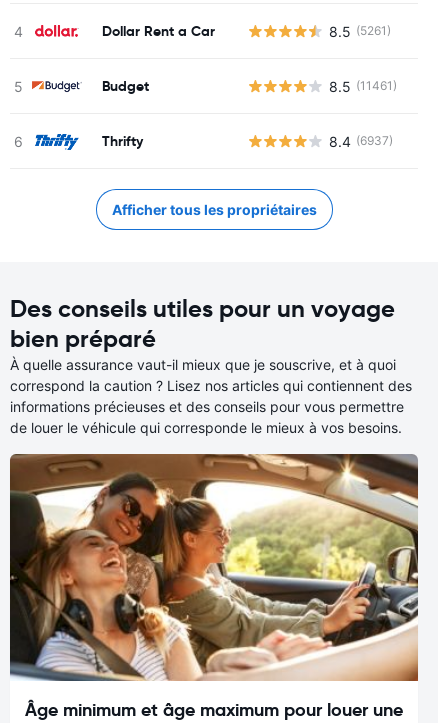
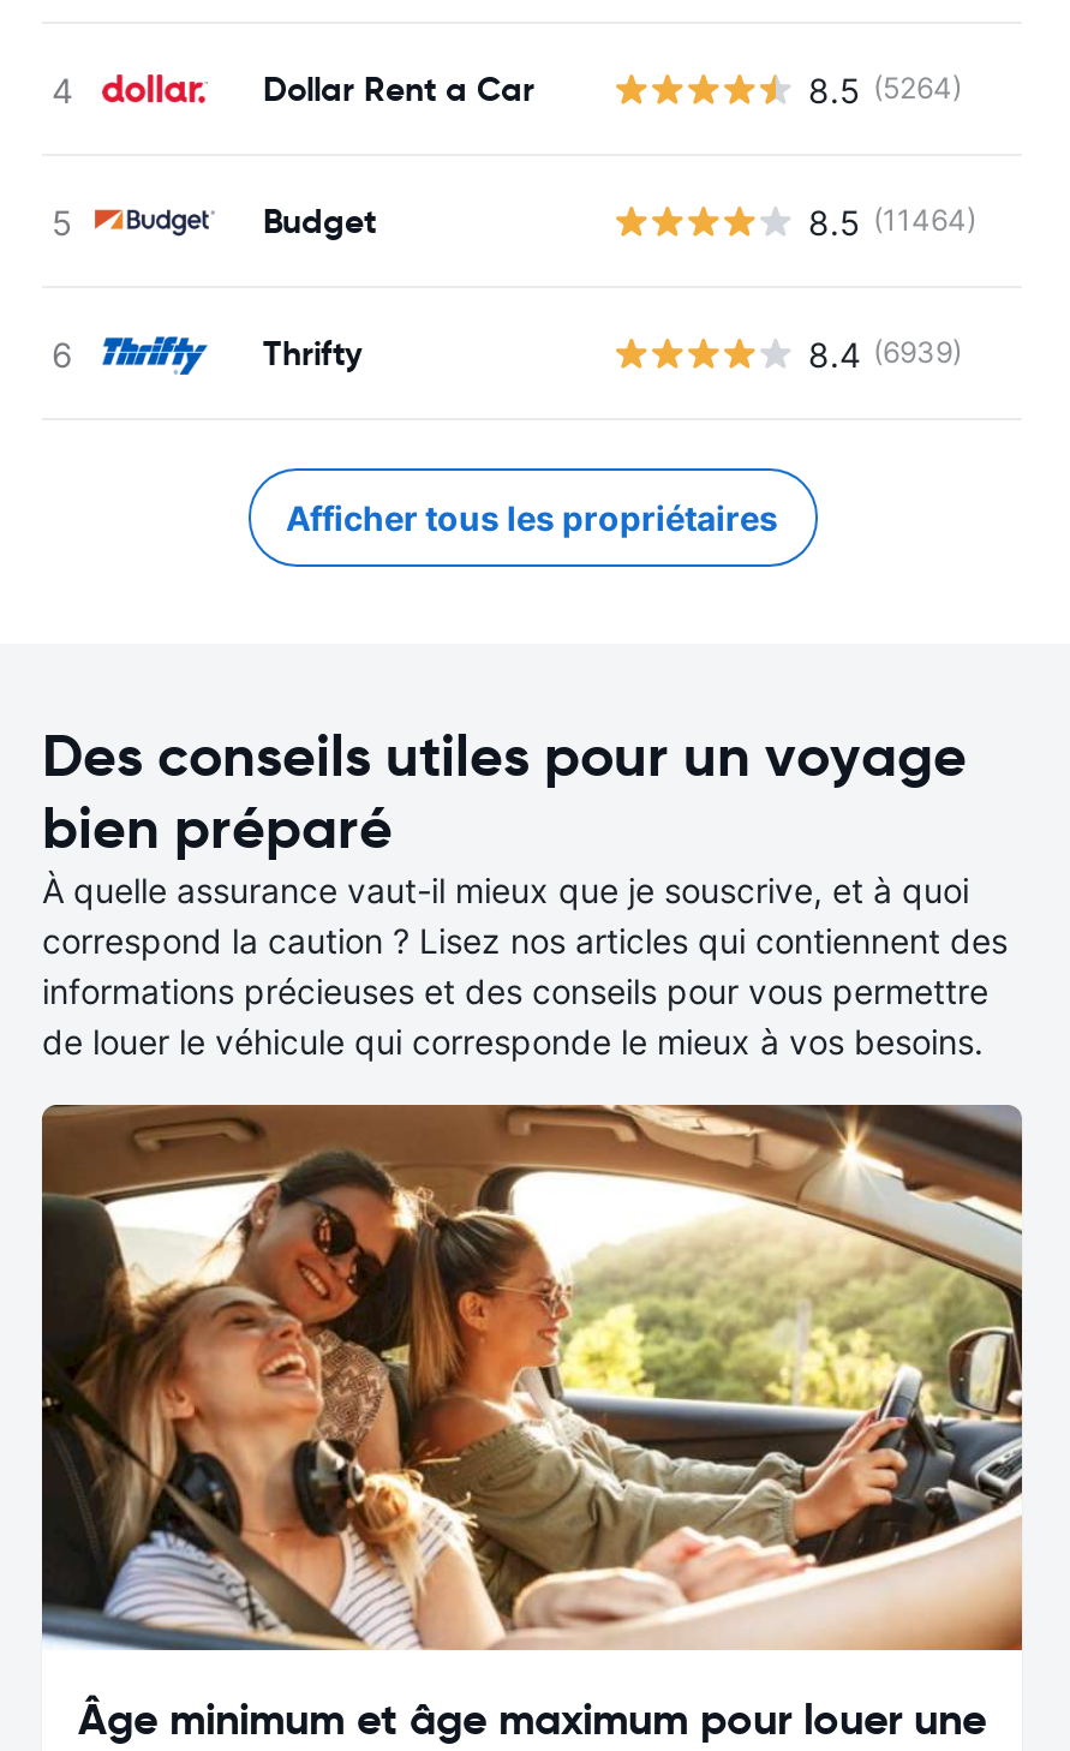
[329,22,391,39] 8.5 (5261) -> [808,68,962,109] 8.5 (5264)
[329,77,397,94] 8.5 (11461) -> [808,201,976,241] 8.5 (11464)
[329,132,393,149] 8.4 (6937) -> [808,333,962,373] 8.4 (6939)

